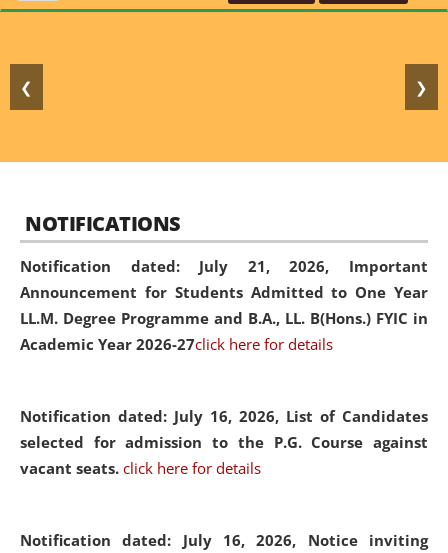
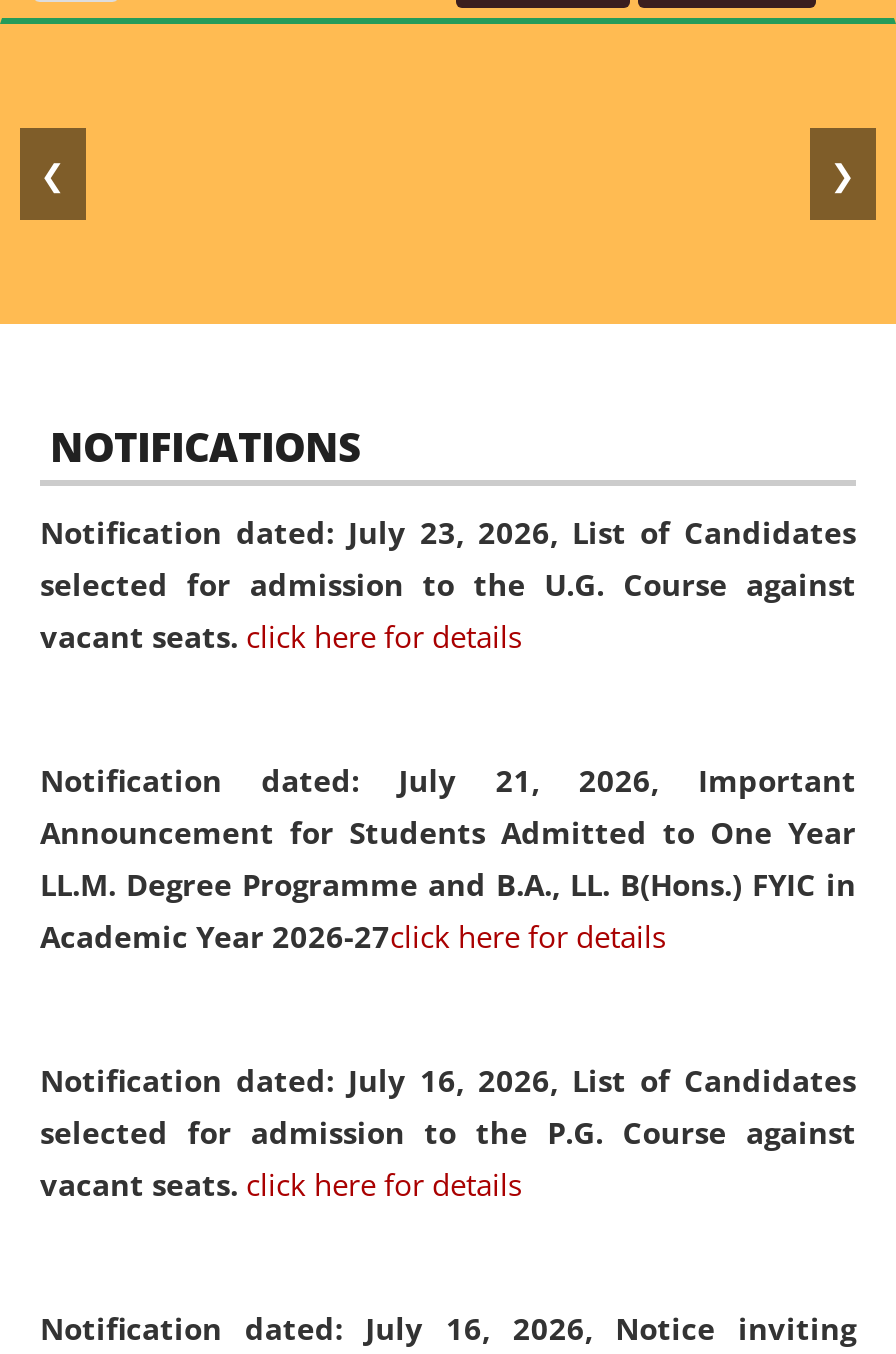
none -> [40,511,856,655] Notification dated: July 23, 2026, List of Candidates | selected for admission to the U.G. Course against | vacant seats. click here for details

